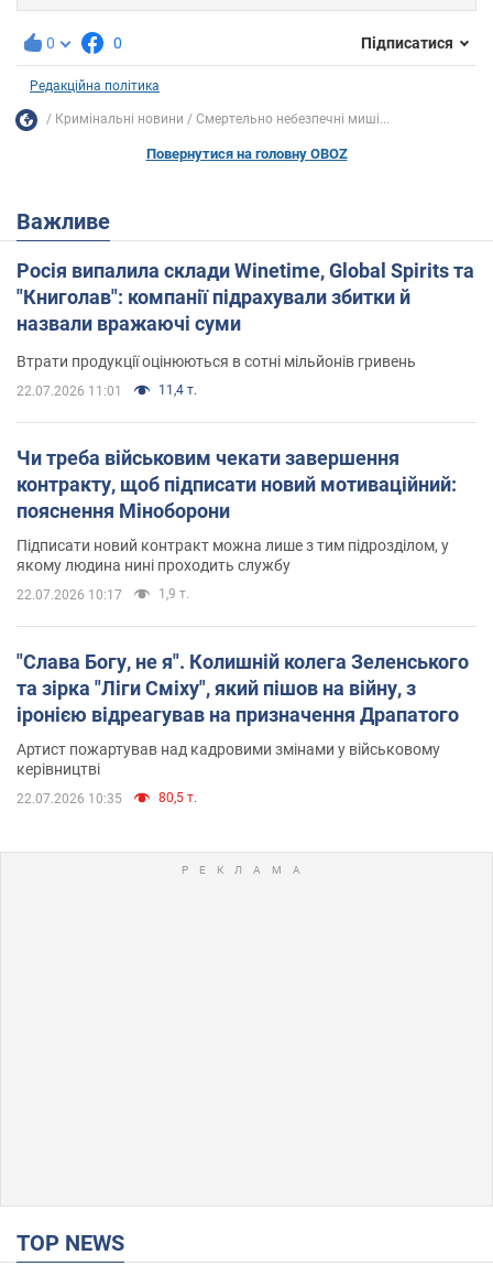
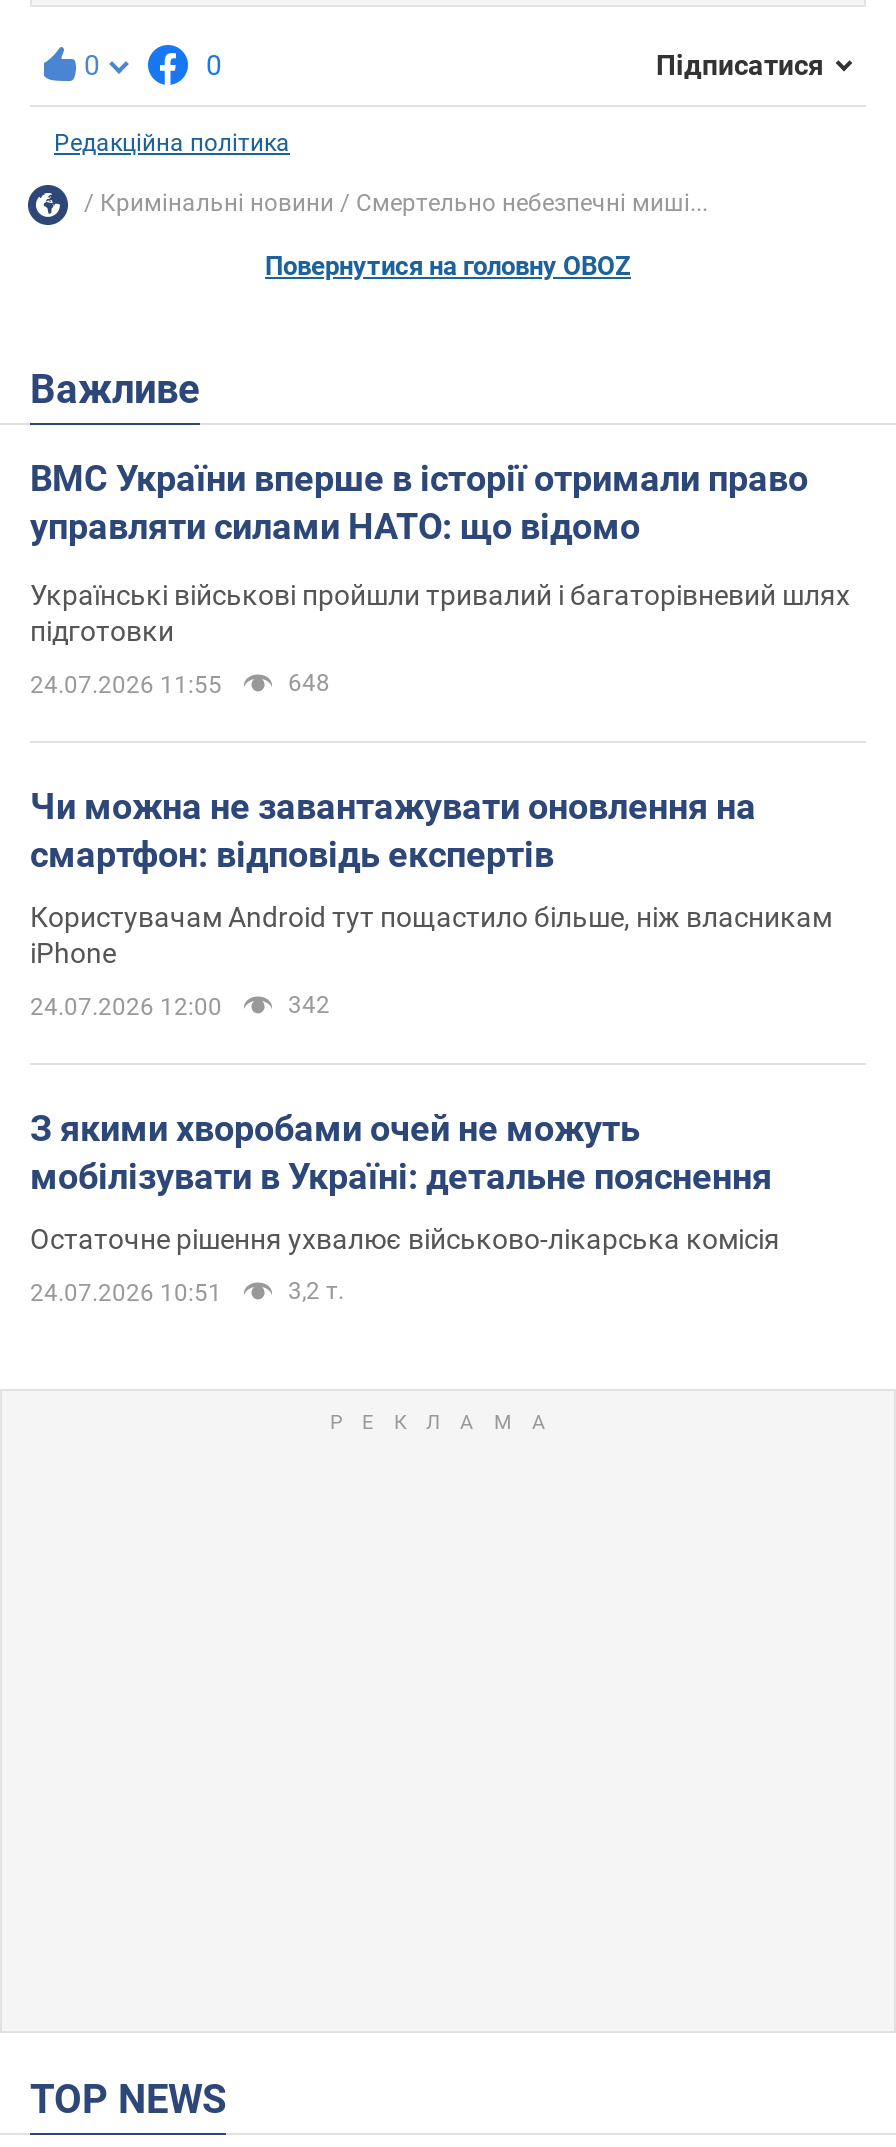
[17,259,474,335] Росія випалила склади Winetime, Global Spirits та | "Книголав": компанії підрахували збитки й | назвали вражаючі суми -> [30,456,808,546] ВМС України вперше в історії отримали право | управляти силами НАТО: що відомо
[17,352,416,370] Втрати продукції оцінюються в сотні мільйонів гривень -> [30,578,850,646] Українські військові пройшли тривалий і багаторівневий шлях | підготовки
[17,382,197,399] 22.07.2026 11:01 | 11,4 т. -> [30,668,330,698] 24.07.2026 11:55 | 648
[17,446,457,522] Чи треба військовим чекати завершення | контракту, щоб підписати новий мотиваційний: | пояснення Міноборони -> [30,784,756,874] Чи можна не завантажувати оновлення на | смартфон: відповідь експертів
[17,536,449,574] Підписати новий контракт можна лише з тим підрозділом, у | якому людина нині проходить службу -> [30,900,832,968] Користувачам Android тут пощастило більше, ніж власникам | iPhone
[17,586,189,602] 22.07.2026 10:17 | 1,9 т. -> [30,990,330,1020] 24.07.2026 12:00 | 342
[17,650,469,726] "Слава Богу, не я". Колишній колега Зеленського | та зірка "Ліги Сміху", який пішов на війну, з | іронією відреагував на призначення Драпатого -> [30,1106,772,1196] З якими хворобами очей не можуть | мобілізувати в Україні: детальне пояснення
[17,740,440,778] Артист пожартував над кадровими змінами у військовому | керівництві -> [30,1222,780,1254] Остаточне рішення ухвалює військово-лікарська комісія
[17,790,197,806] 22.07.2026 10:35 | 80,5 т. -> [30,1276,344,1306] 24.07.2026 10:51 | 3,2 т.

